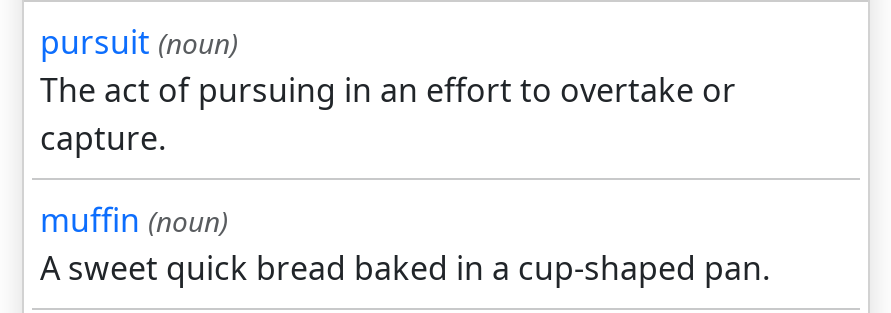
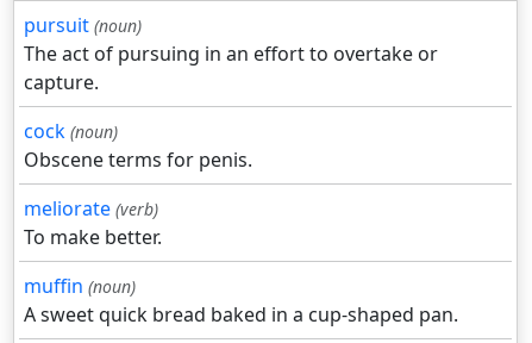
none -> [24,118,252,250] cock (noun) | Obscene terms for penis. | meliorate (verb) | To make better.

